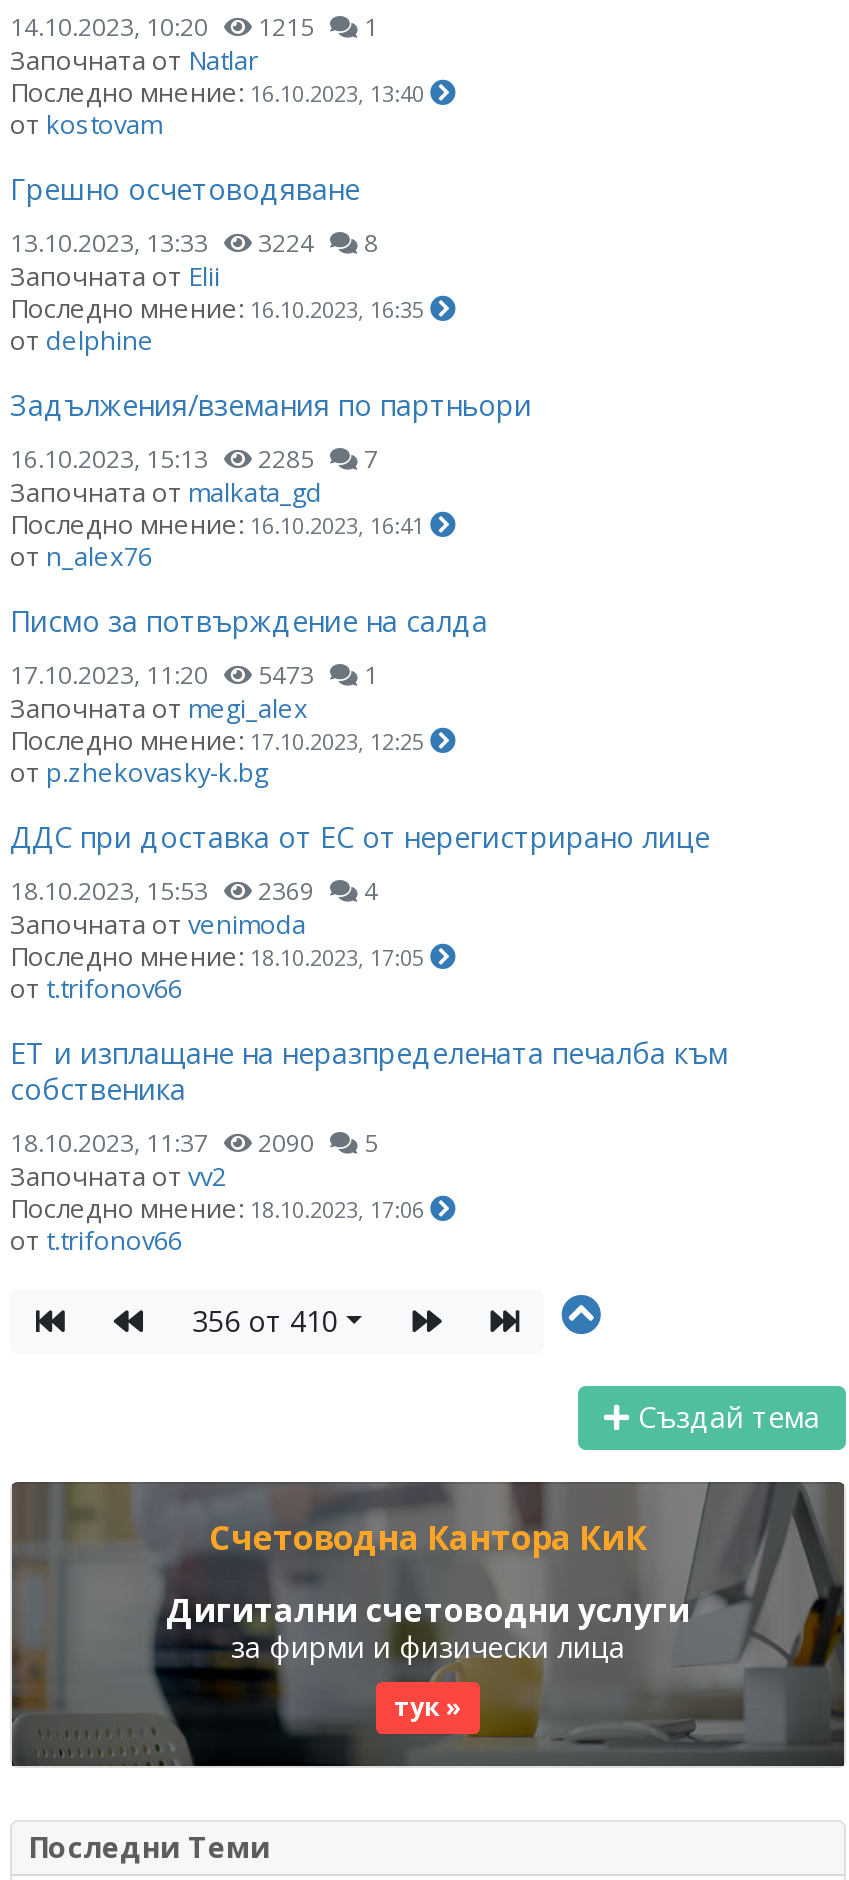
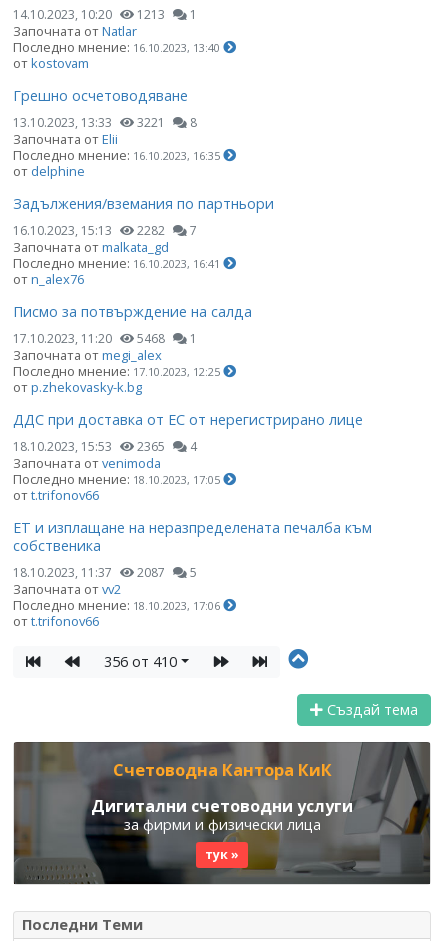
[10,10,378,44] 14.10.2023, 10:20 1215 1 -> [13,6,197,23] 14.10.2023, 10:20 1213 1
[10,226,378,260] 13.10.2023, 13:33 3224 8 -> [13,114,197,131] 13.10.2023, 13:33 3221 8
[10,442,378,476] 16.10.2023, 15:13 2285 7 -> [13,222,197,239] 16.10.2023, 15:13 2282 7
[10,658,378,692] 17.10.2023, 11:20 5473 1 -> [13,330,197,347] 17.10.2023, 11:20 5468 1
[10,874,378,908] 18.10.2023, 15:53 2369 4 -> [13,438,197,455] 18.10.2023, 15:53 2365 4
[10,1126,378,1160] 18.10.2023, 11:37 2090 5 -> [13,564,197,581] 18.10.2023, 11:37 2087 5

